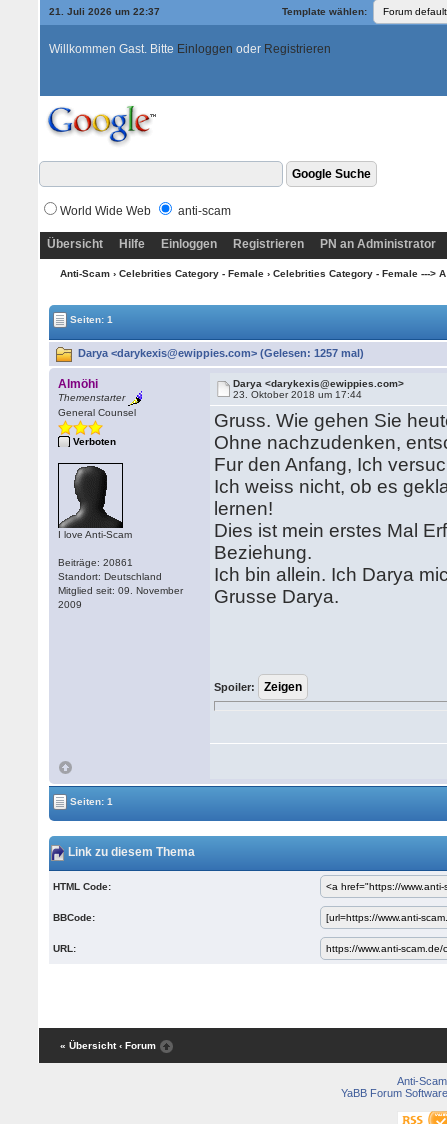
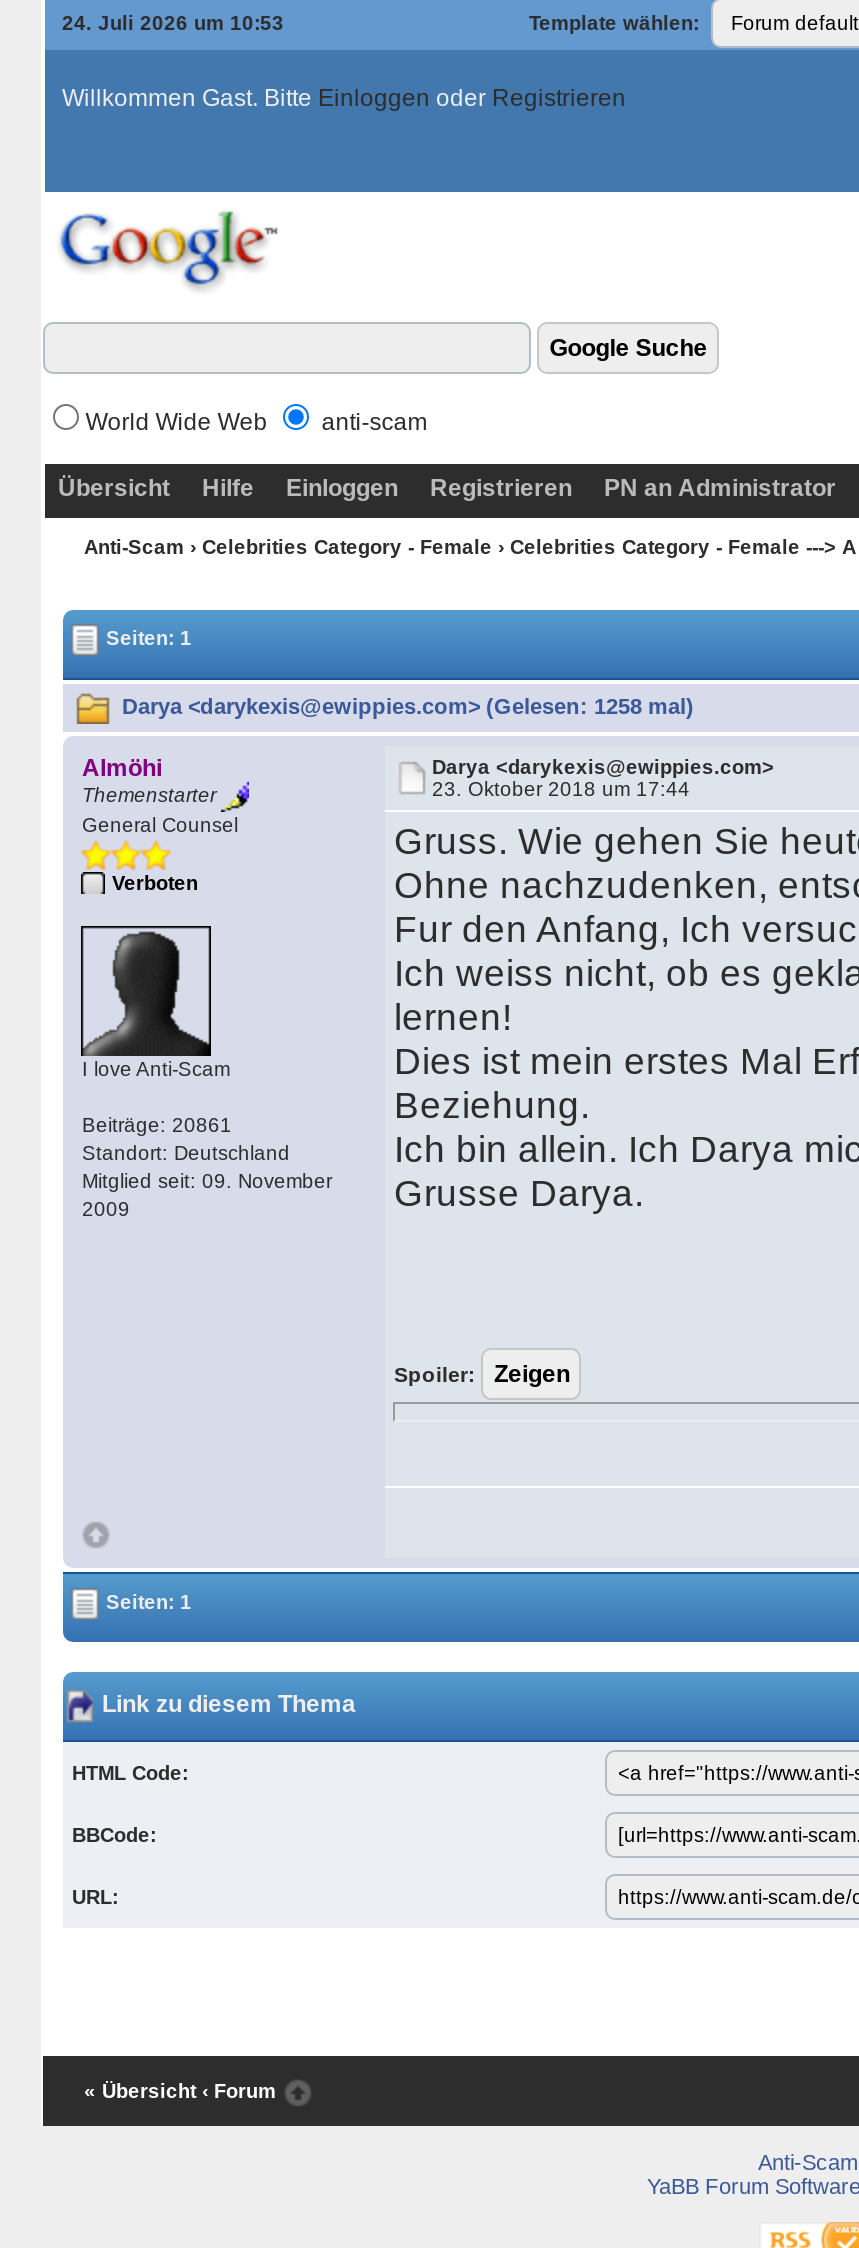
[48,6,159,17] 21. Juli 2026 um 22:37 -> [62,12,284,34] 24. Juli 2026 um 10:53
[75,347,364,359] Darya <darykexis@ewippies.com> (Gelesen: 1257 mal) -> [116,694,694,718] Darya <darykexis@ewippies.com> (Gelesen: 1258 mal)

